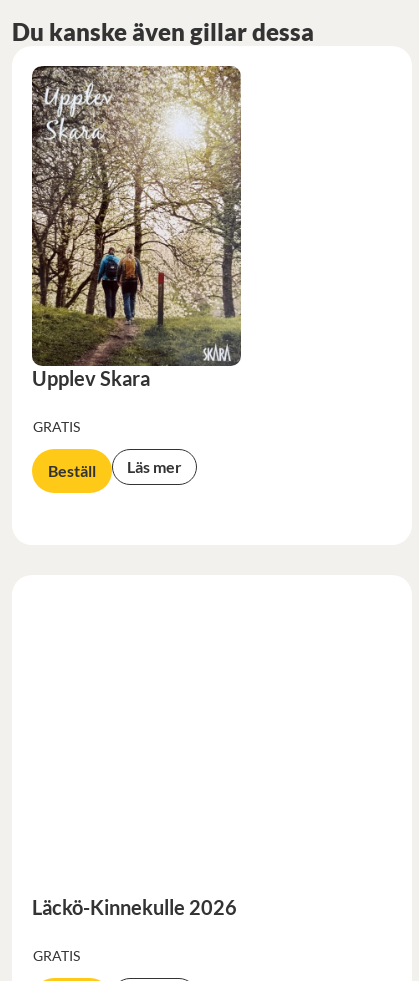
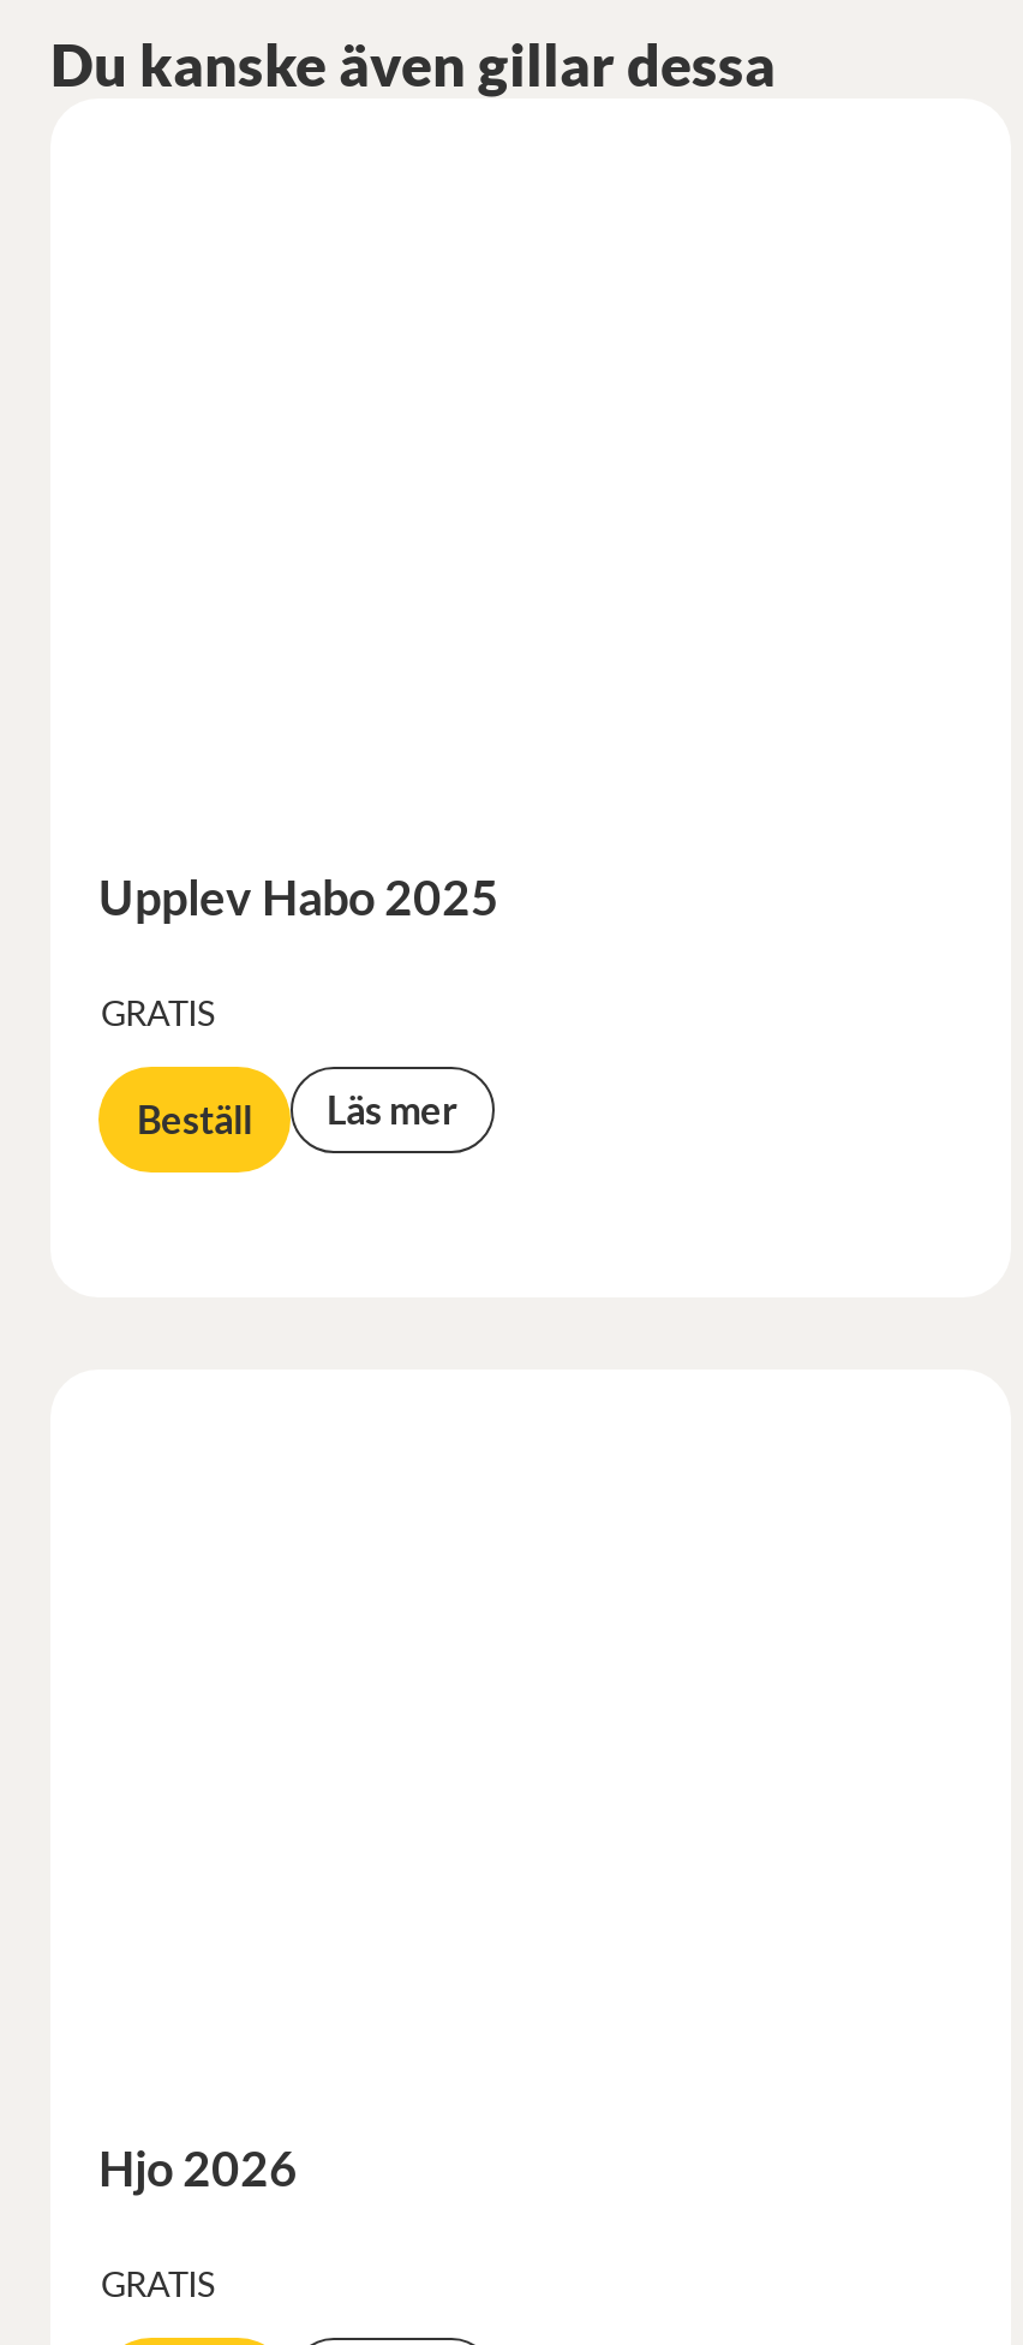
[31,65,242,367] [image] -> none
[32,366,150,390] Upplev Skara -> [98,866,499,924] Upplev Habo 2025
[32,895,237,919] Läckö-Kinnekulle 2026 -> [98,2138,298,2196] Hjo 2026

